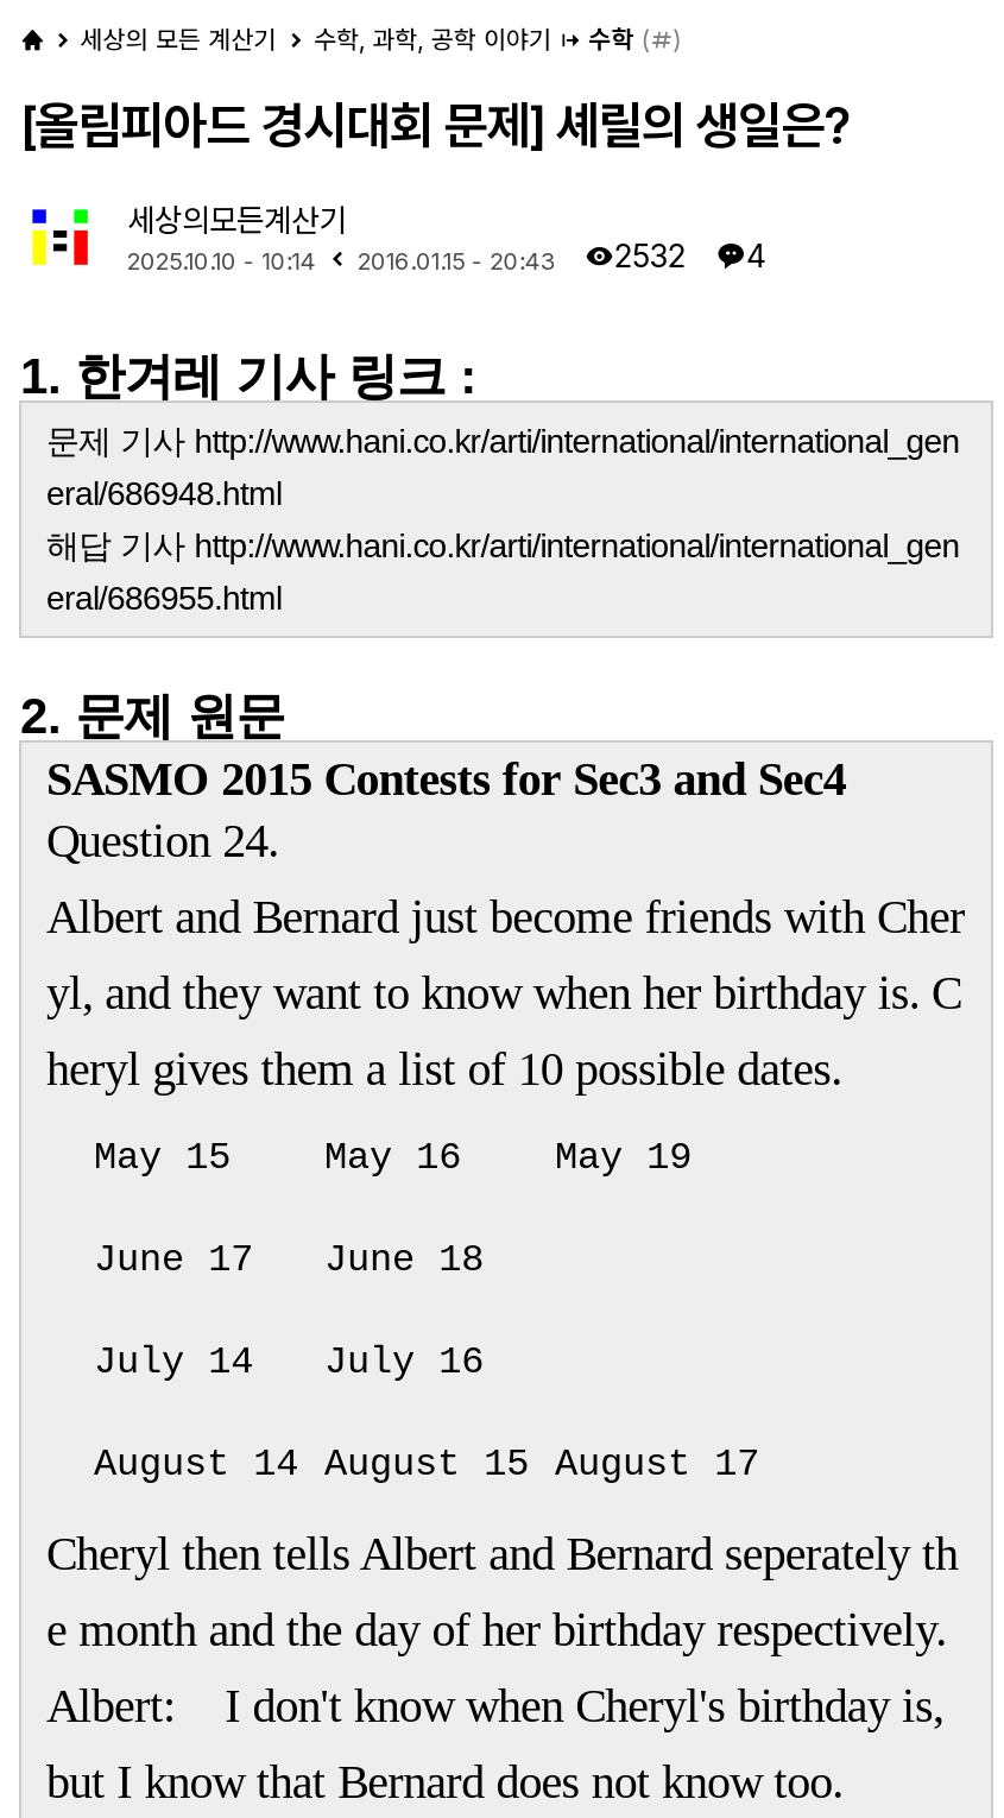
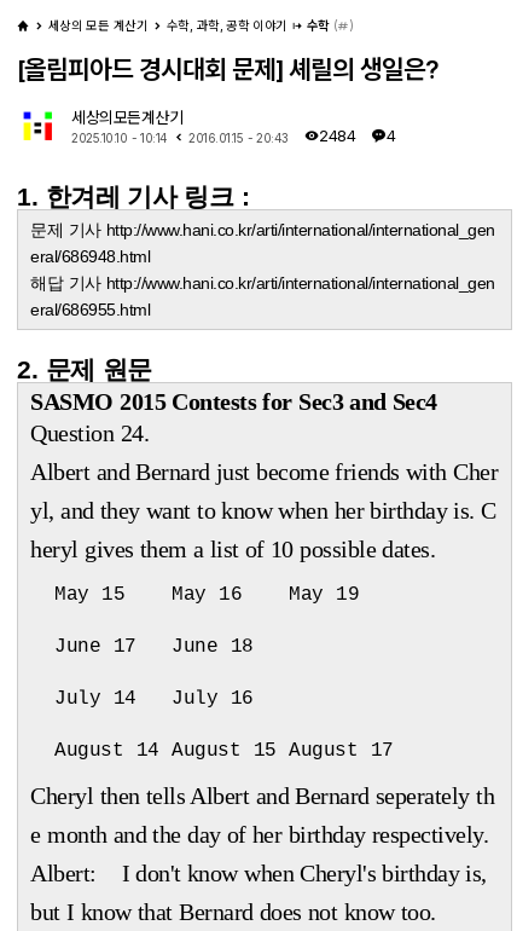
[614,235,763,273] 2532 4 -> [319,125,395,144] 2484 4

